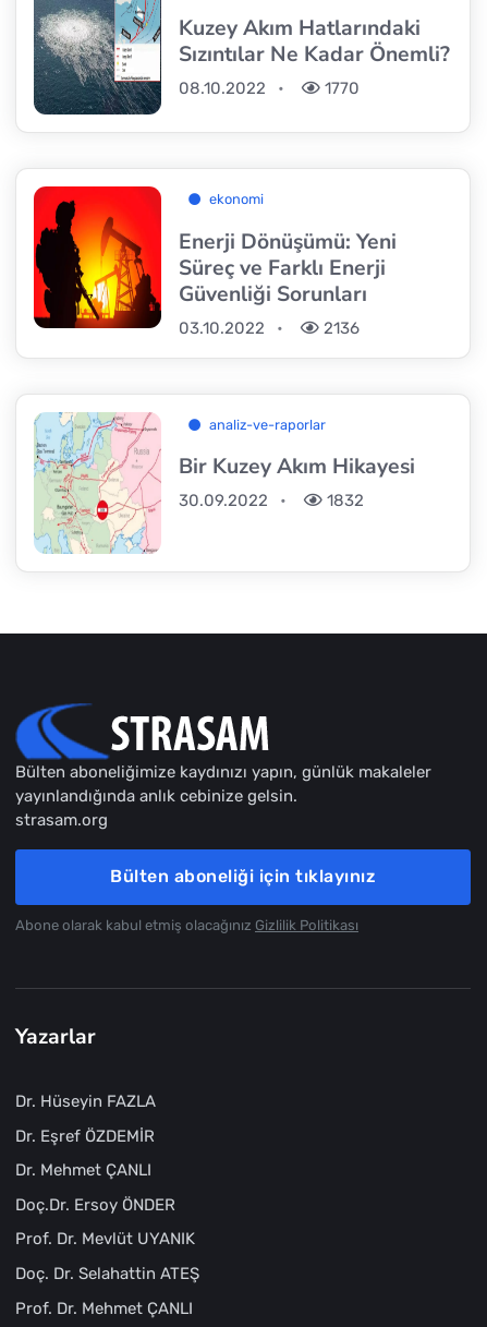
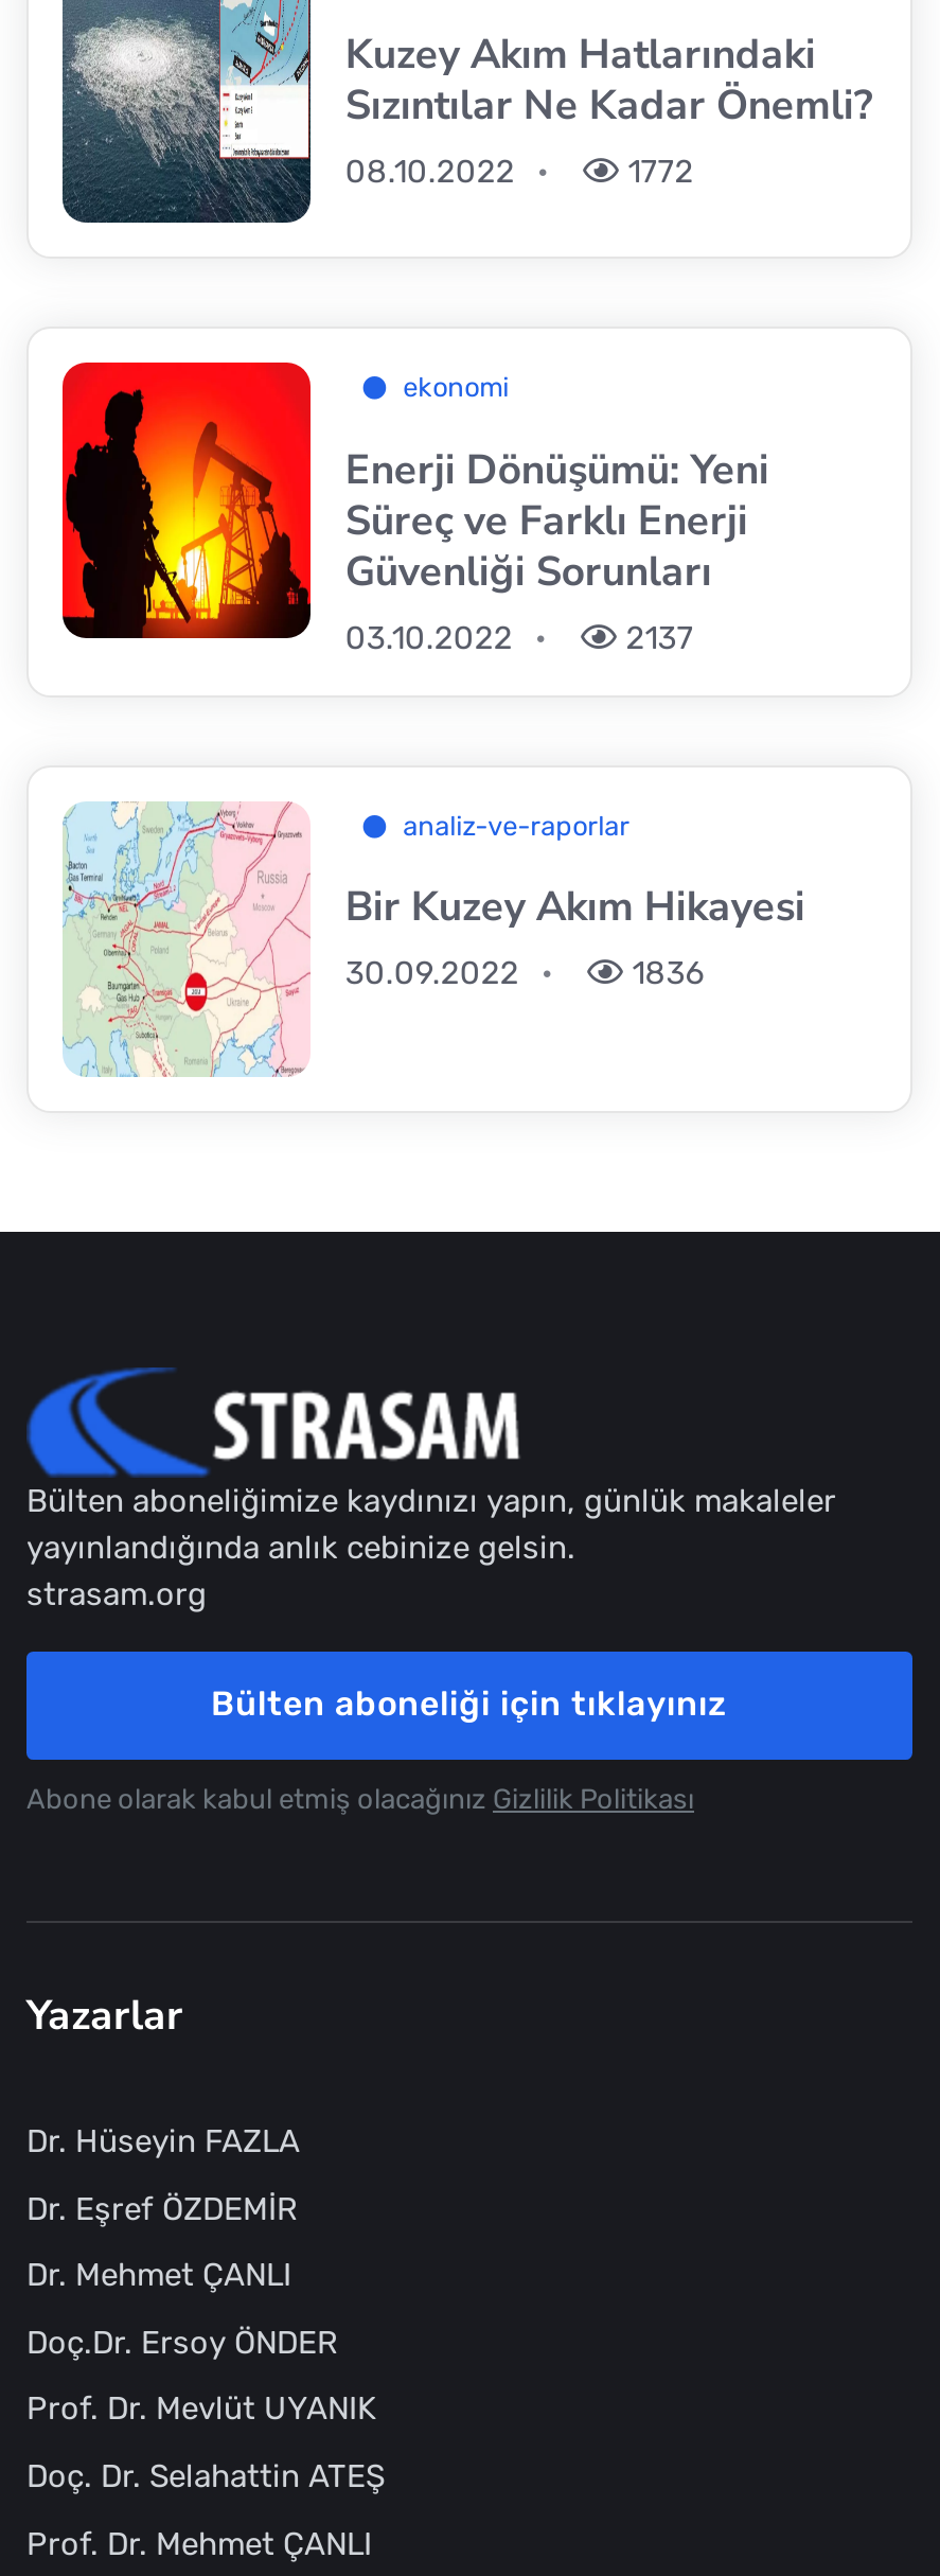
[324,78,359,98] 1770 -> [628,152,694,191] 1772
[323,318,359,338] 2136 -> [626,619,694,657] 2137
[327,491,364,511] 1832 -> [632,955,704,993] 1836

